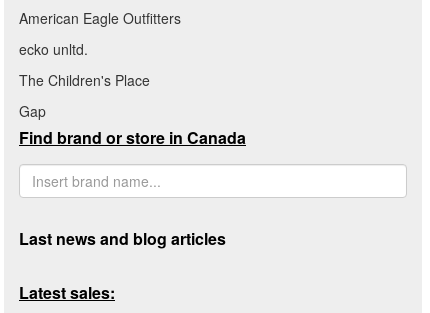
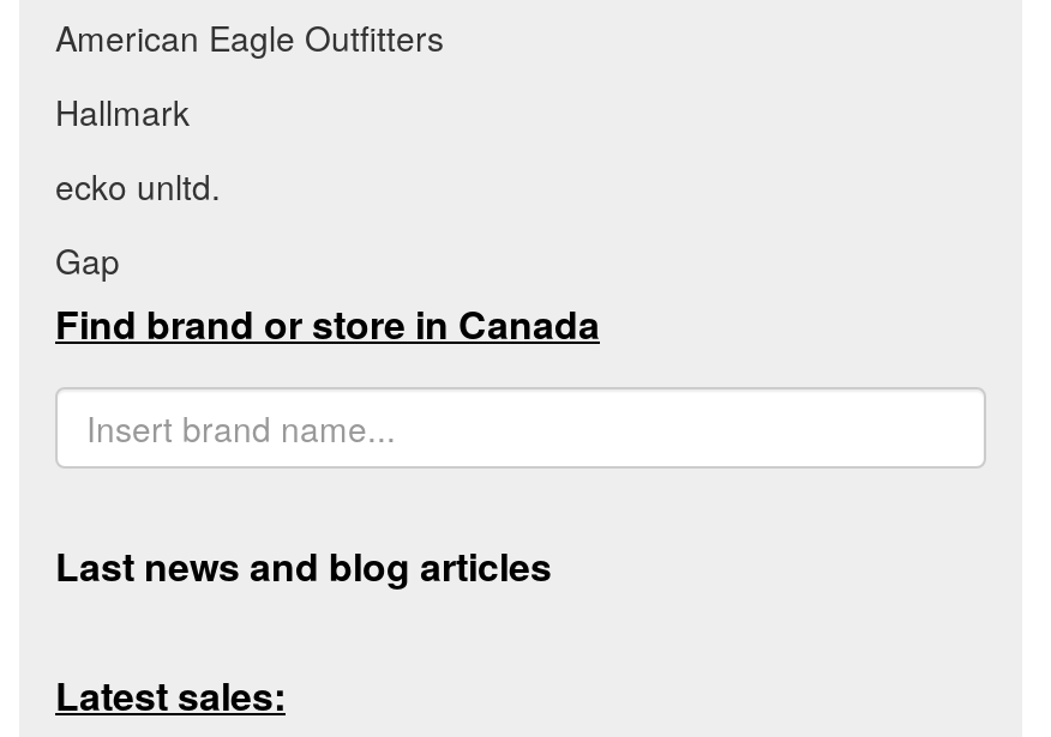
none -> [55,87,190,135] Hallmark
moved [19,39,88,59] -> [55,162,221,210]: ecko unltd.
[19,70,150,90] The Children's Place -> none

